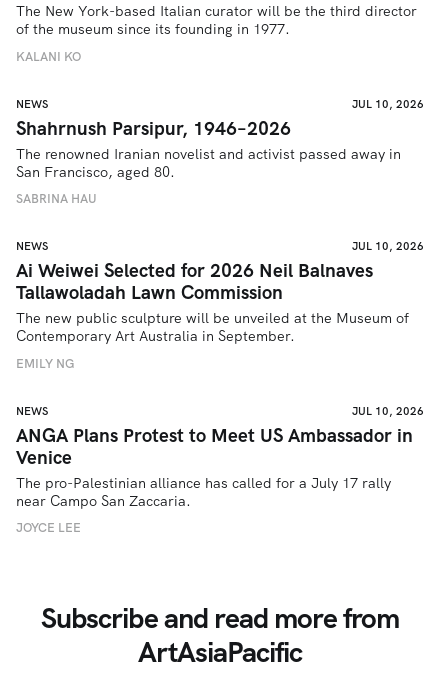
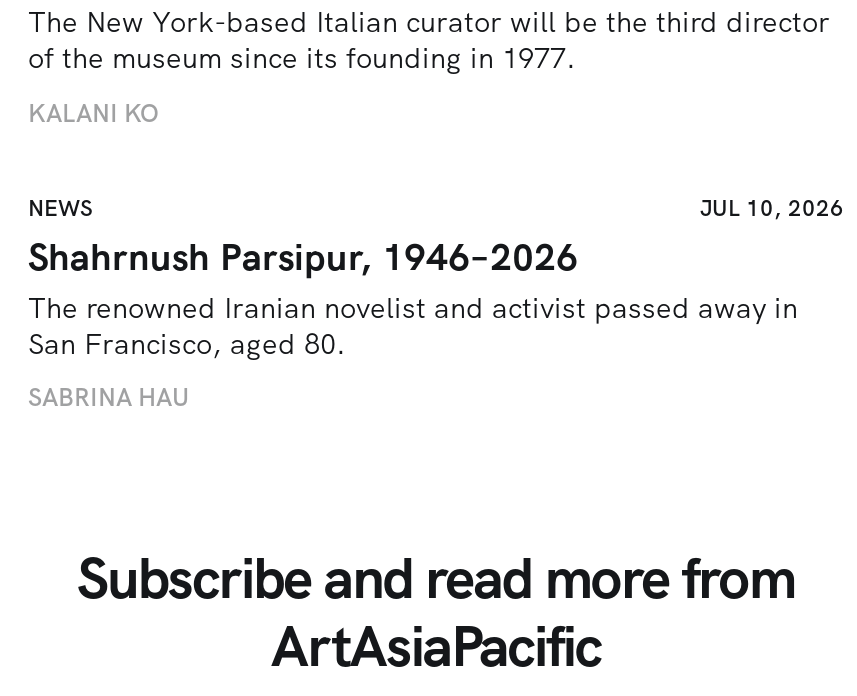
[16,239,424,536] NEWS | JUL 10, 2026 | Ai Weiwei Selected for 2026 Neil Balnaves | Tallawoladah Lawn Commission | The new public sculpture will be unveiled at the Museum of | Contemporary Art Australia in September. | EMILY NG | NEWS | JUL 10, 2026 | ANGA Plans Protest to Meet US Ambassador in | Venice | The pro-Palestinian alliance has called for a July 17 rally | near Campo San Zaccaria. | JOYCE LEE -> none

